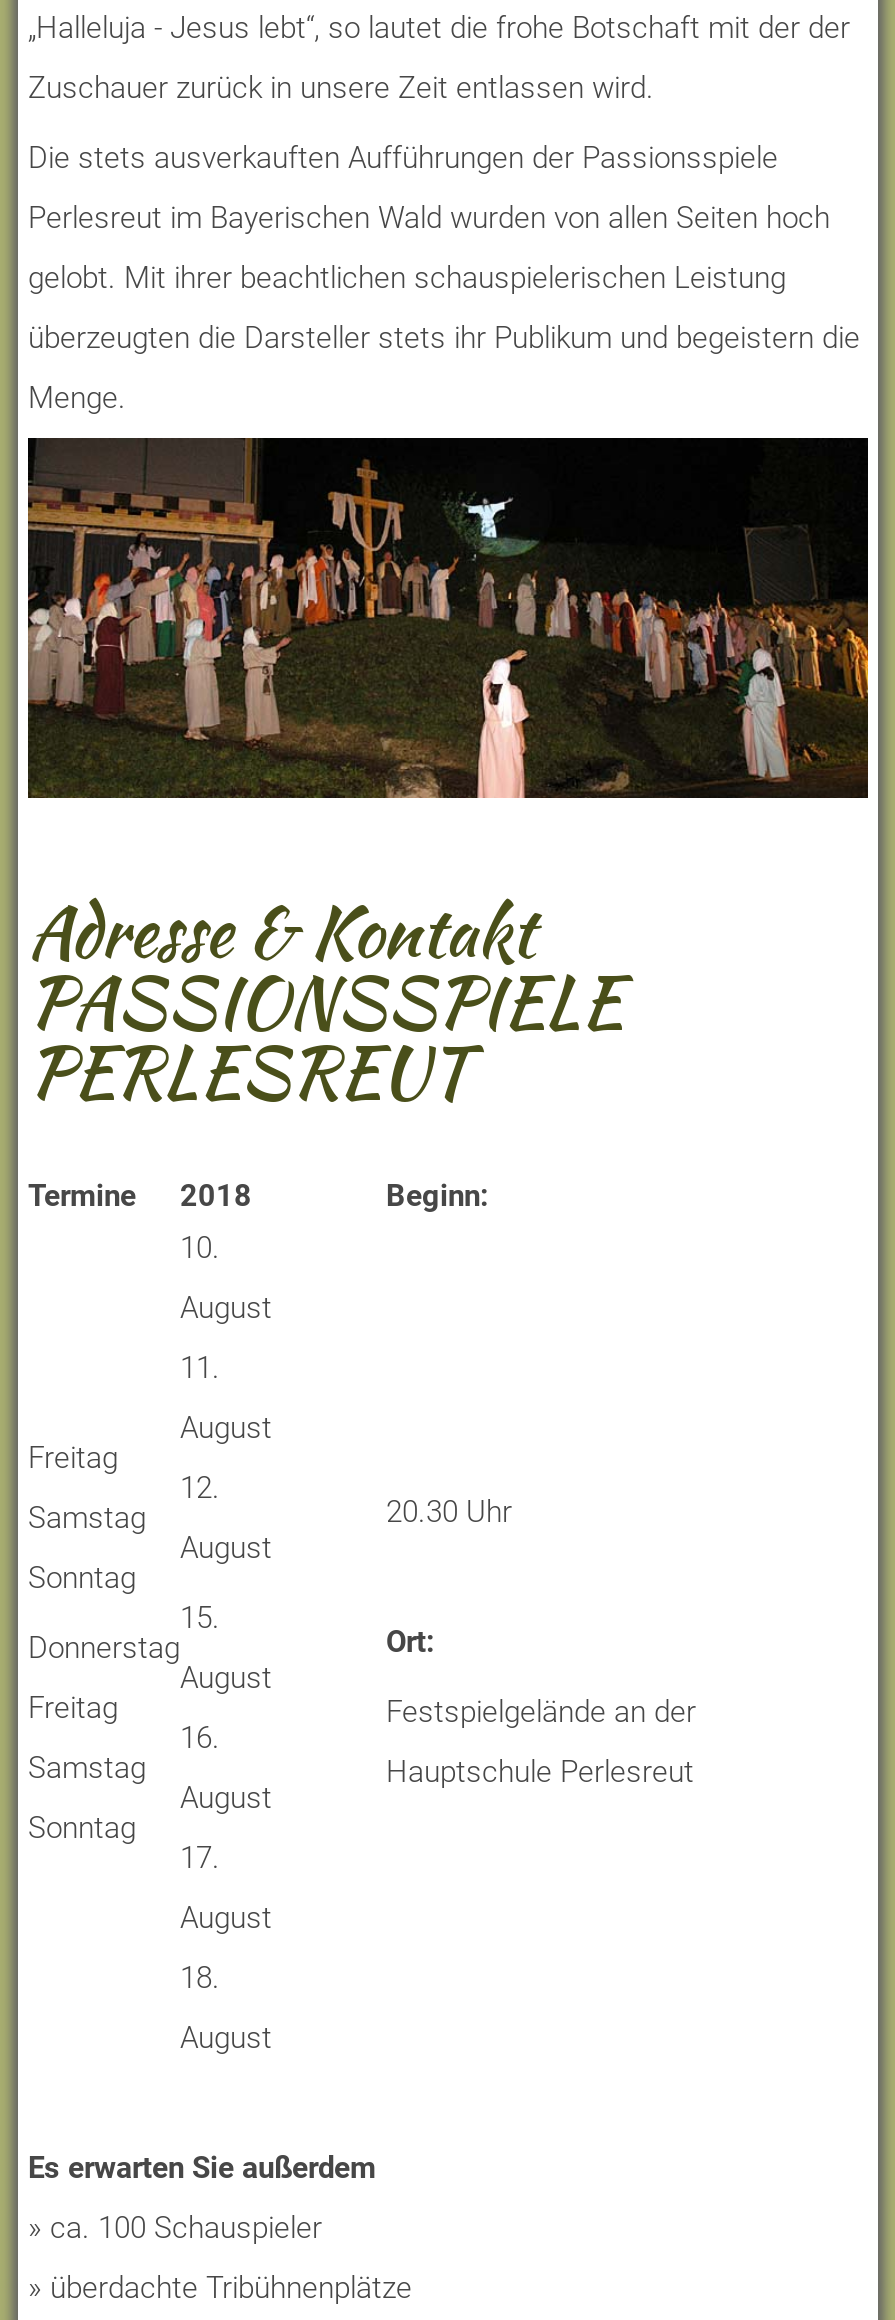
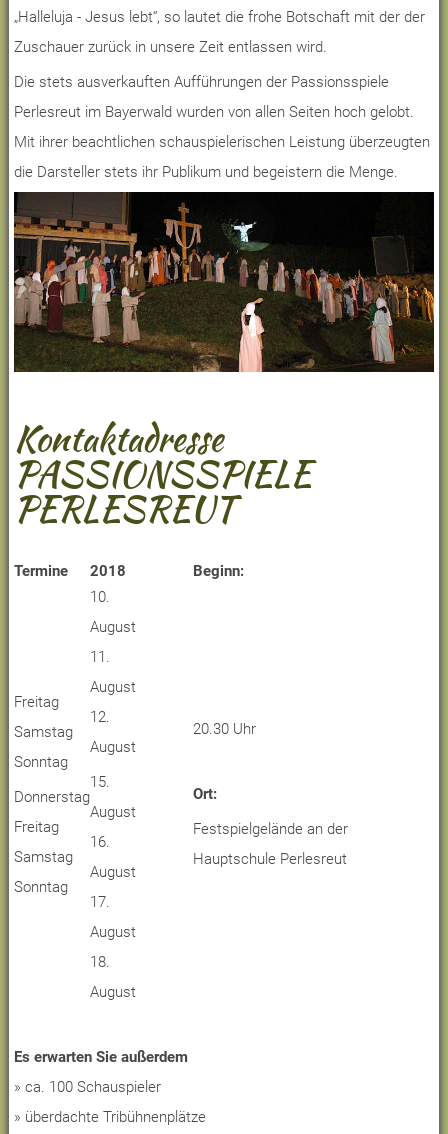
[28,200,860,416] Perlesreut im Bayerischen Wald wurden von allen Seiten hoch | gelobt. Mit ihrer beachtlichen schauspielerischen Leistung | überzeugten die Darsteller stets ihr Publikum und begeistern die | Menge. -> [14,103,430,181] Perlesreut im Bayerwald wurden von allen Seiten hoch gelobt. | Mit ihrer beachtlichen schauspielerischen Leistung überzeugten | die Darsteller stets ihr Publikum und begeistern die Menge.
[28,881,534,983] Adresse & Kontakt -> [14,413,223,464] Kontaktadresse

